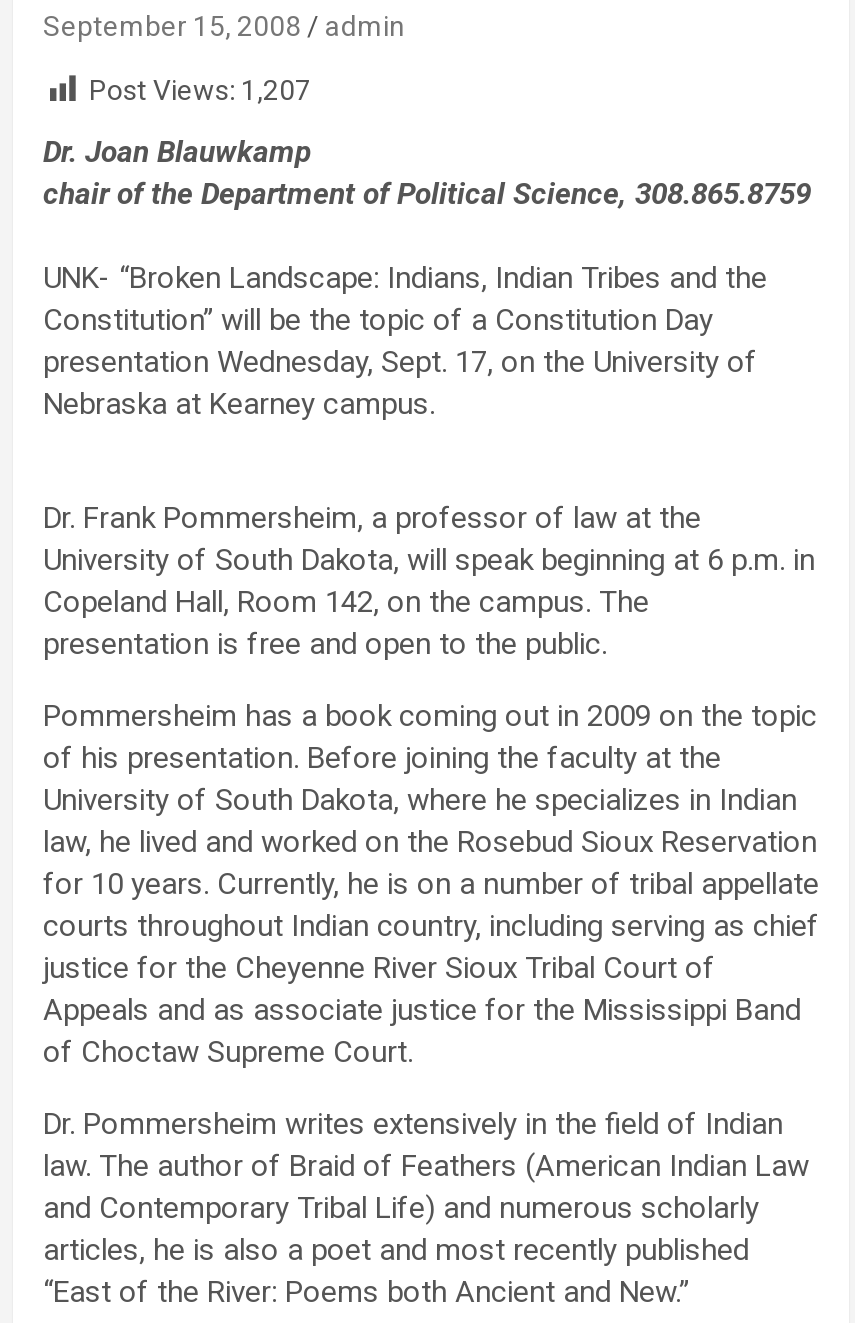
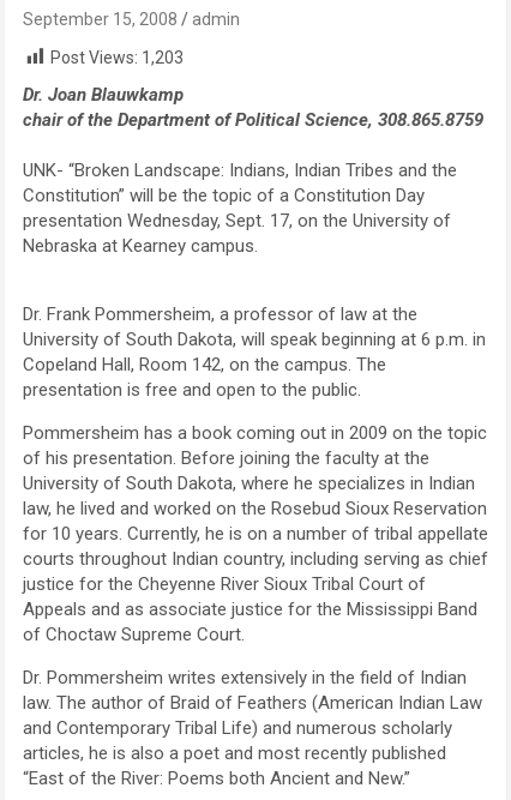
[89,74,311,106] Post Views: 1,207 -> [50,48,184,67] Post Views: 1,203

